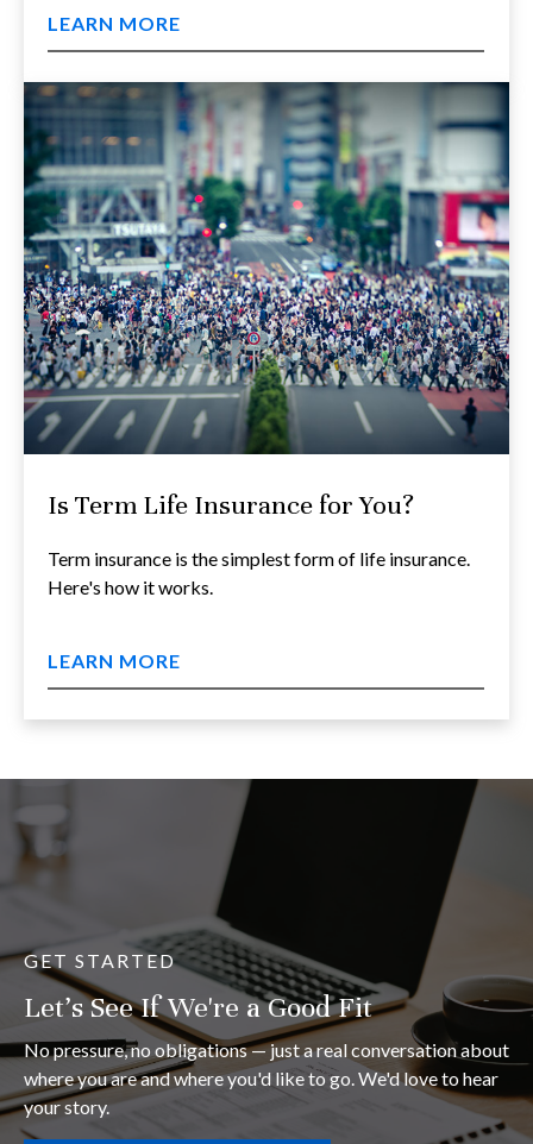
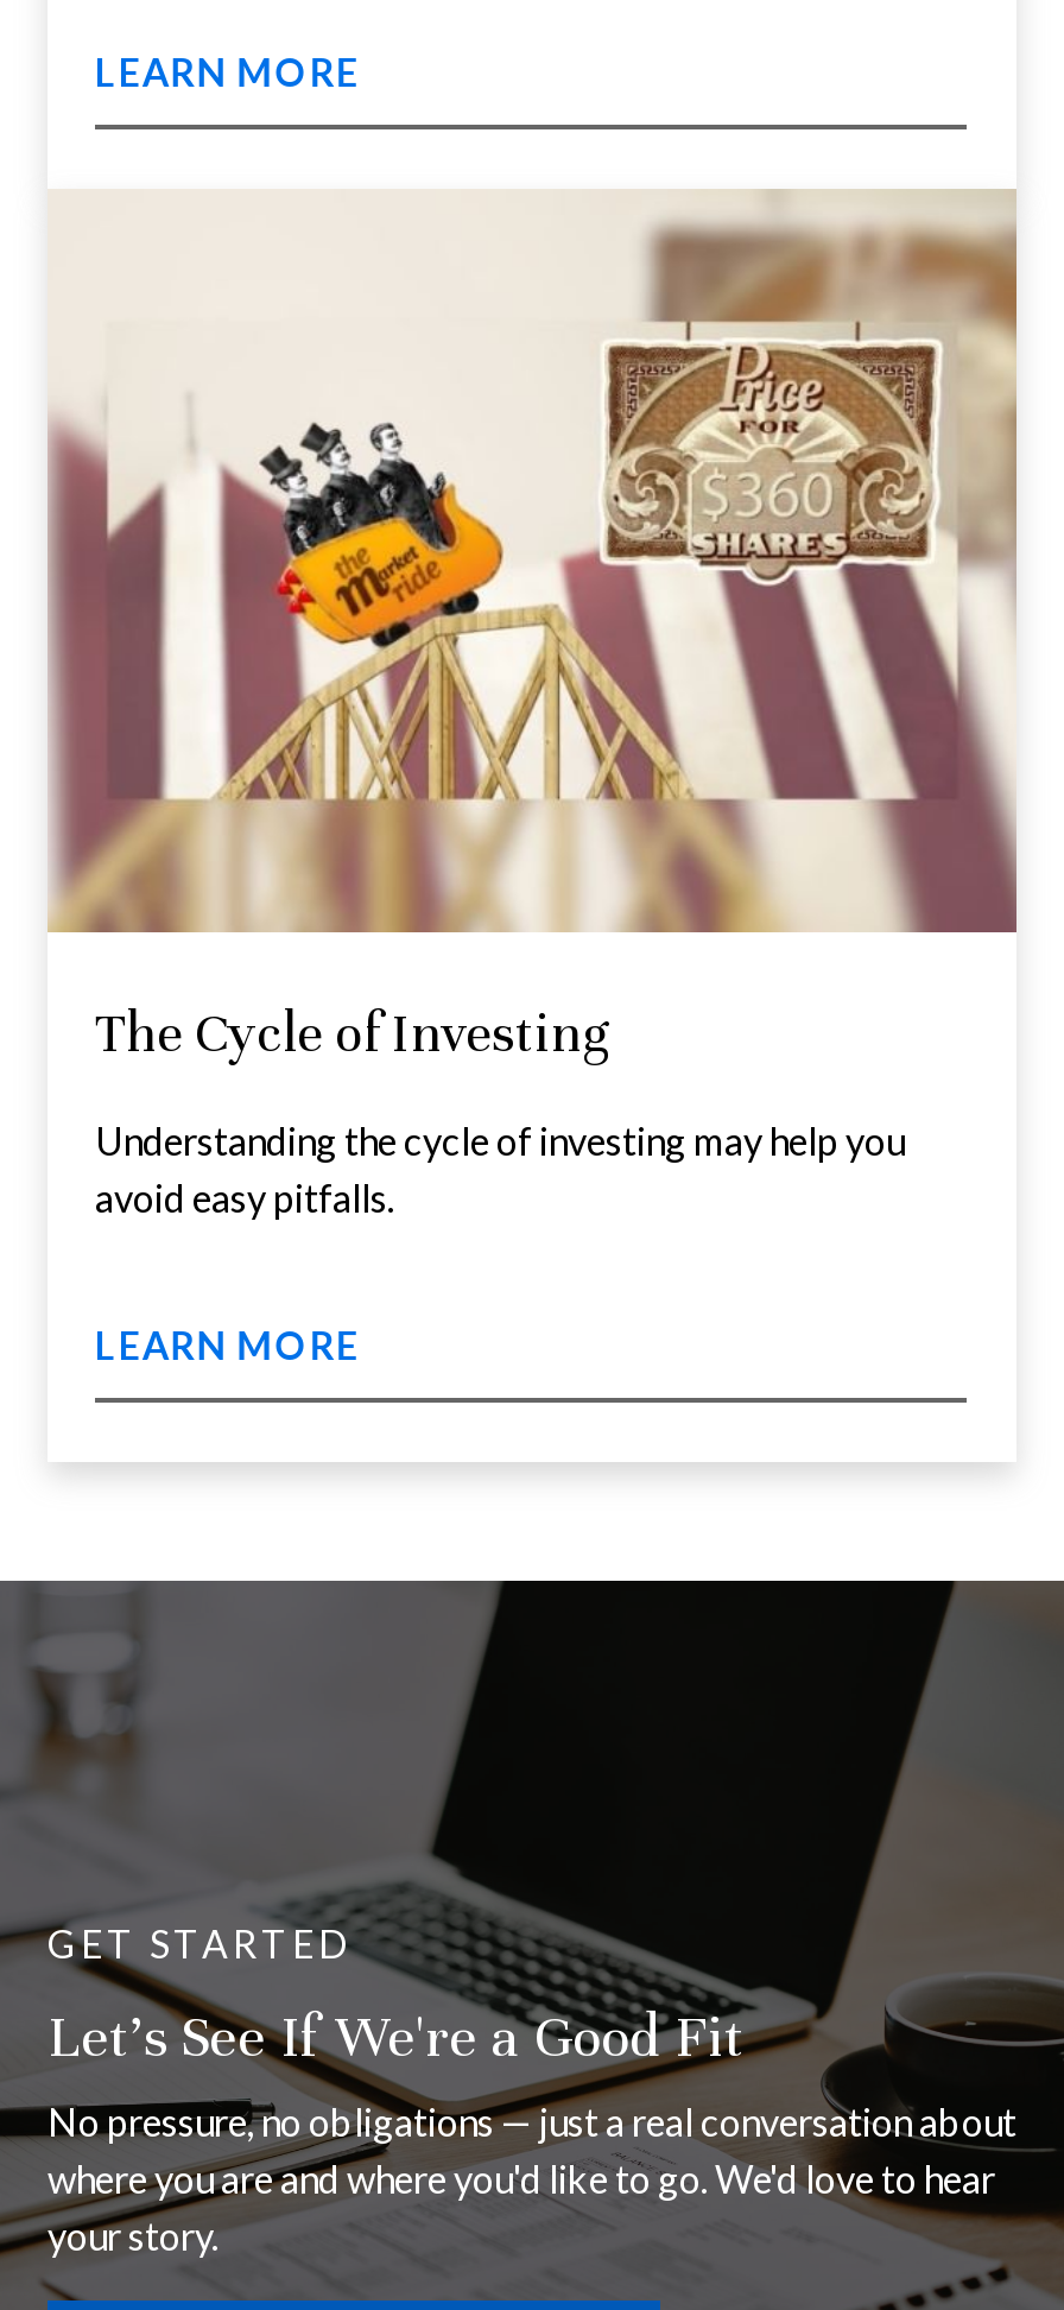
[23,81,510,521] [image] | Is Term Life Insurance for You? -> [47,189,1019,1065] [image] | The Cycle of Investing
[48,547,470,598] Term insurance is the simplest form of life insurance. | Here's how it works. -> [95,1117,905,1219] Understanding the cycle of investing may help you | avoid easy pitfalls.

